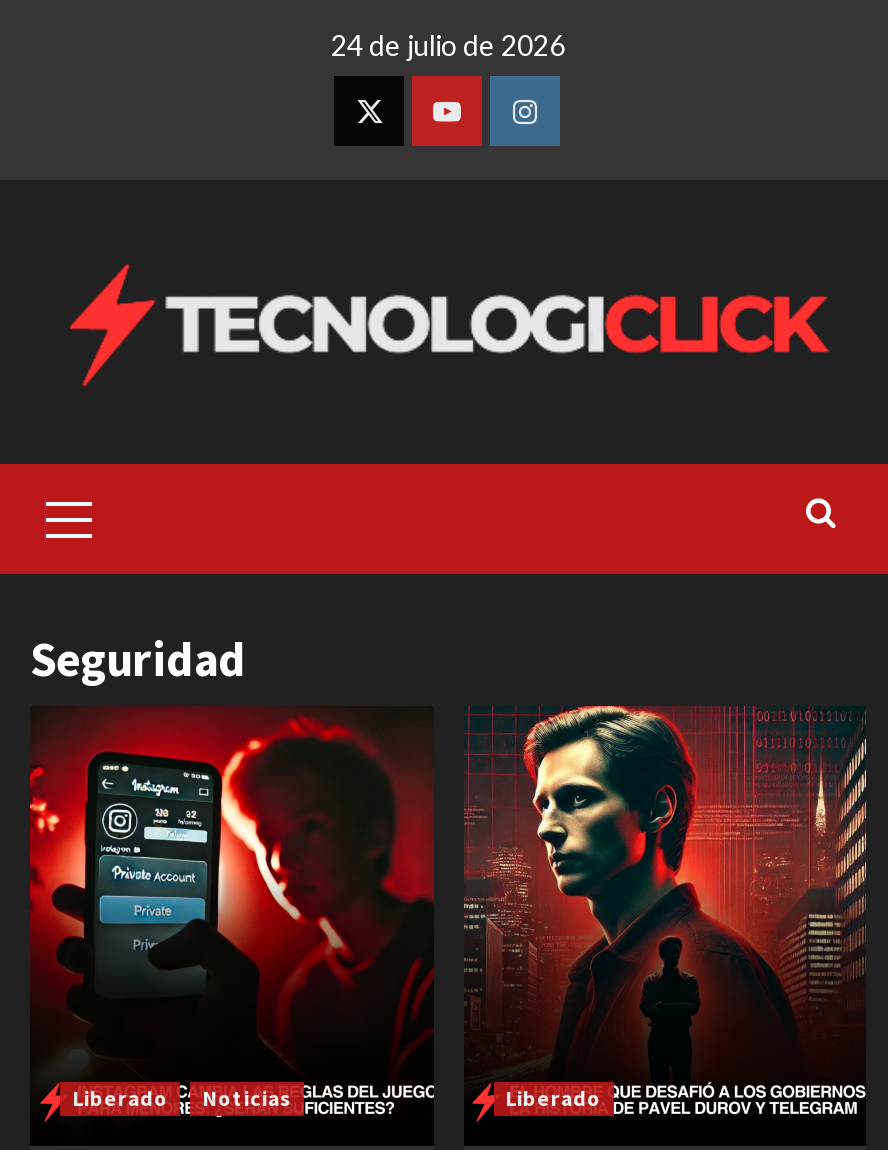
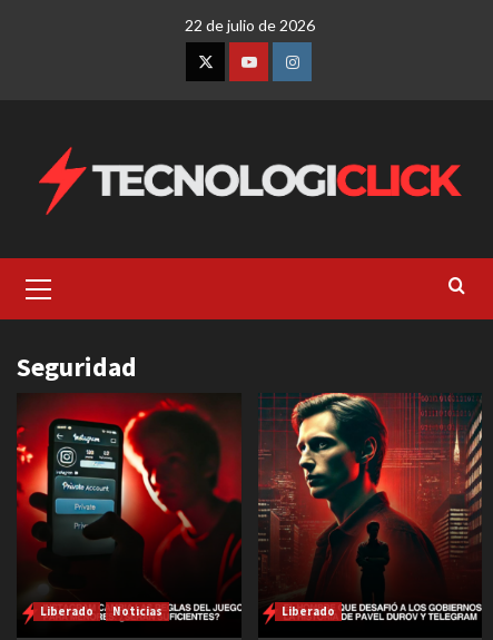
[331,28,565,62] 24 de julio de 2026 -> [184,16,314,35] 22 de julio de 2026

